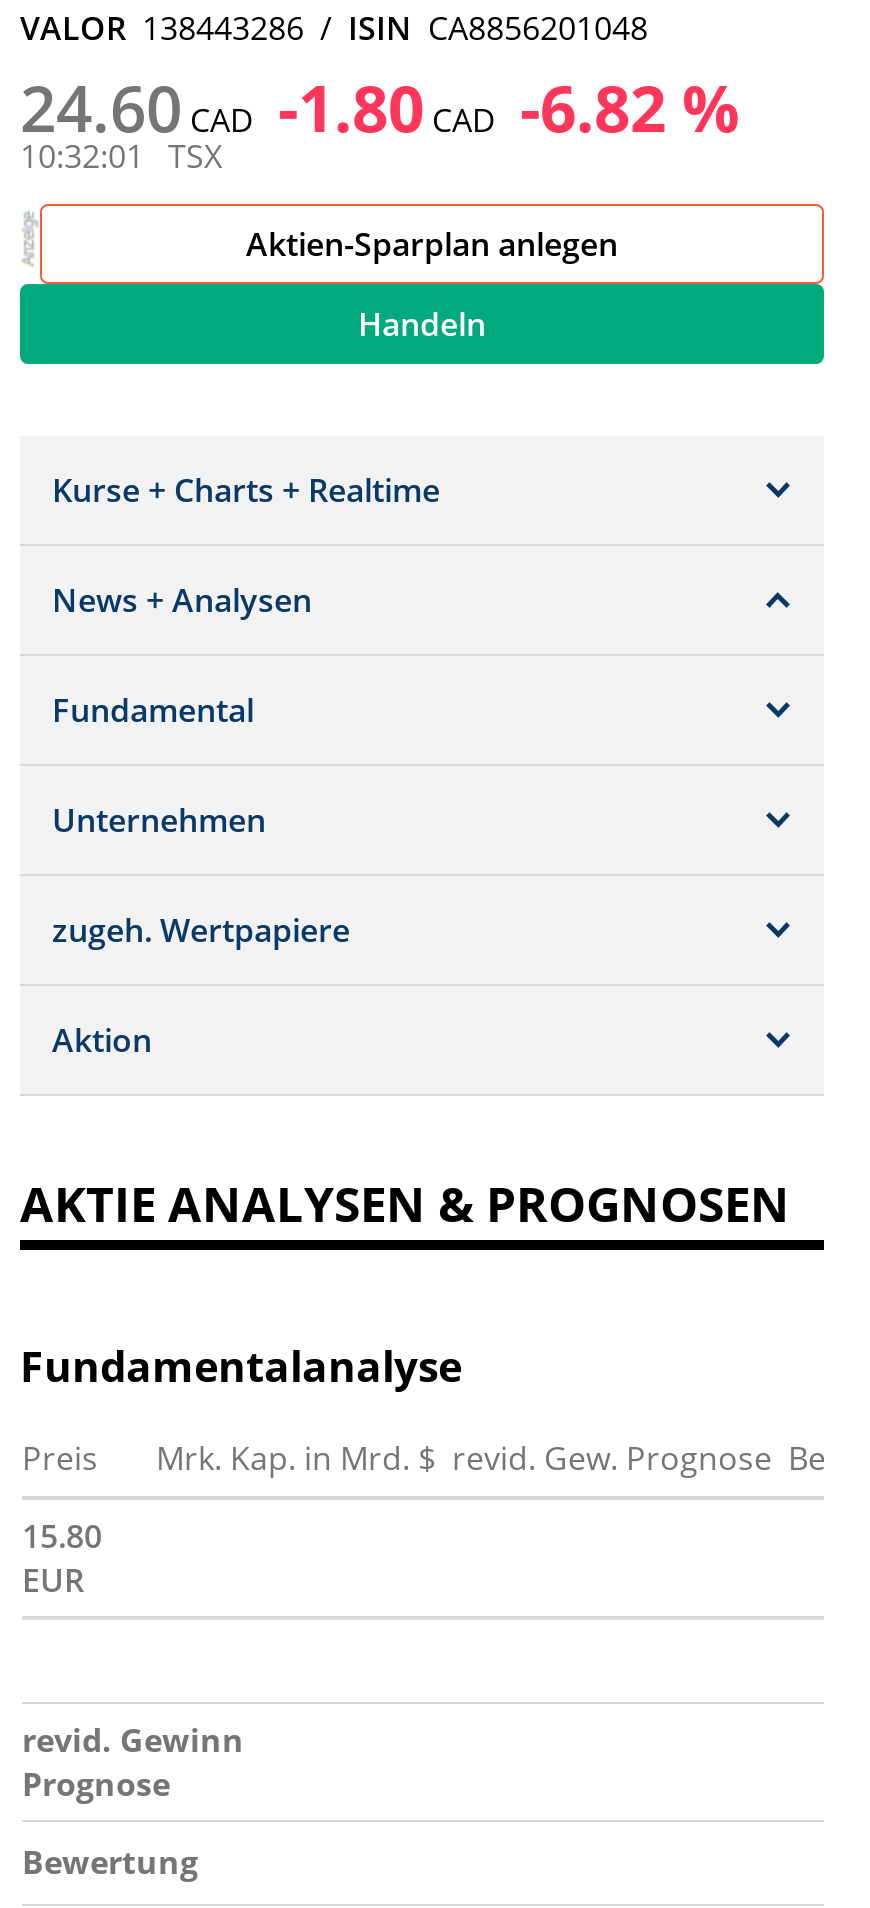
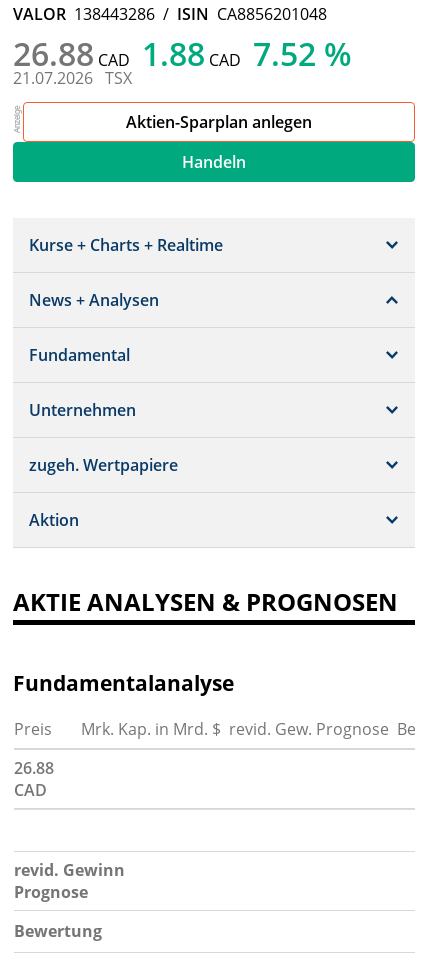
[20,64,740,150] 24.60 CAD -1.80 CAD -6.82 % -> [13,32,352,75] 26.88 CAD 1.88 CAD 7.52 %
[20,134,222,178] 10:32:01 TSX -> [13,67,132,89] 21.07.2026 TSX
[22,1514,102,1602] 15.80 | EUR -> [14,757,54,801] 26.88 | CAD

